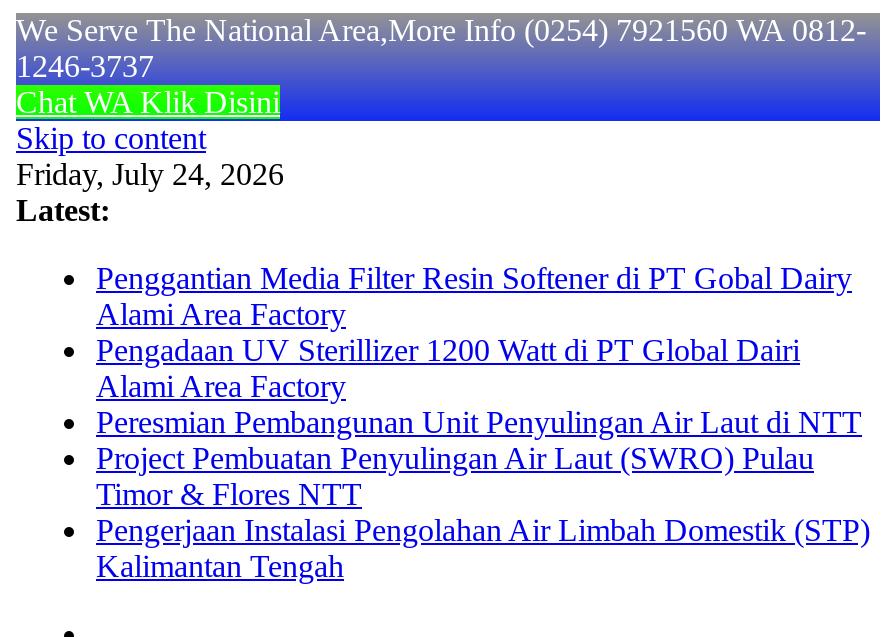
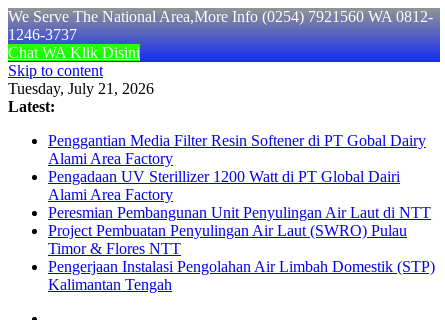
[16,157,284,191] Friday, July 24, 2026 -> [8,80,154,97] Tuesday, July 21, 2026

